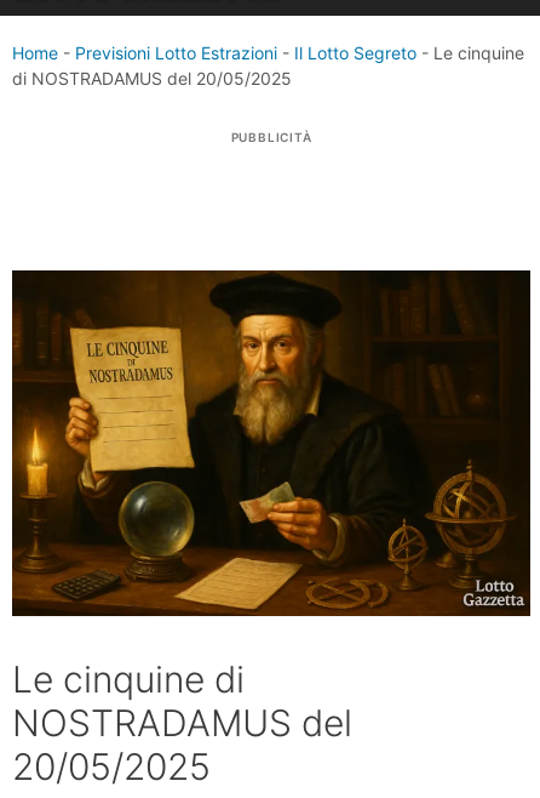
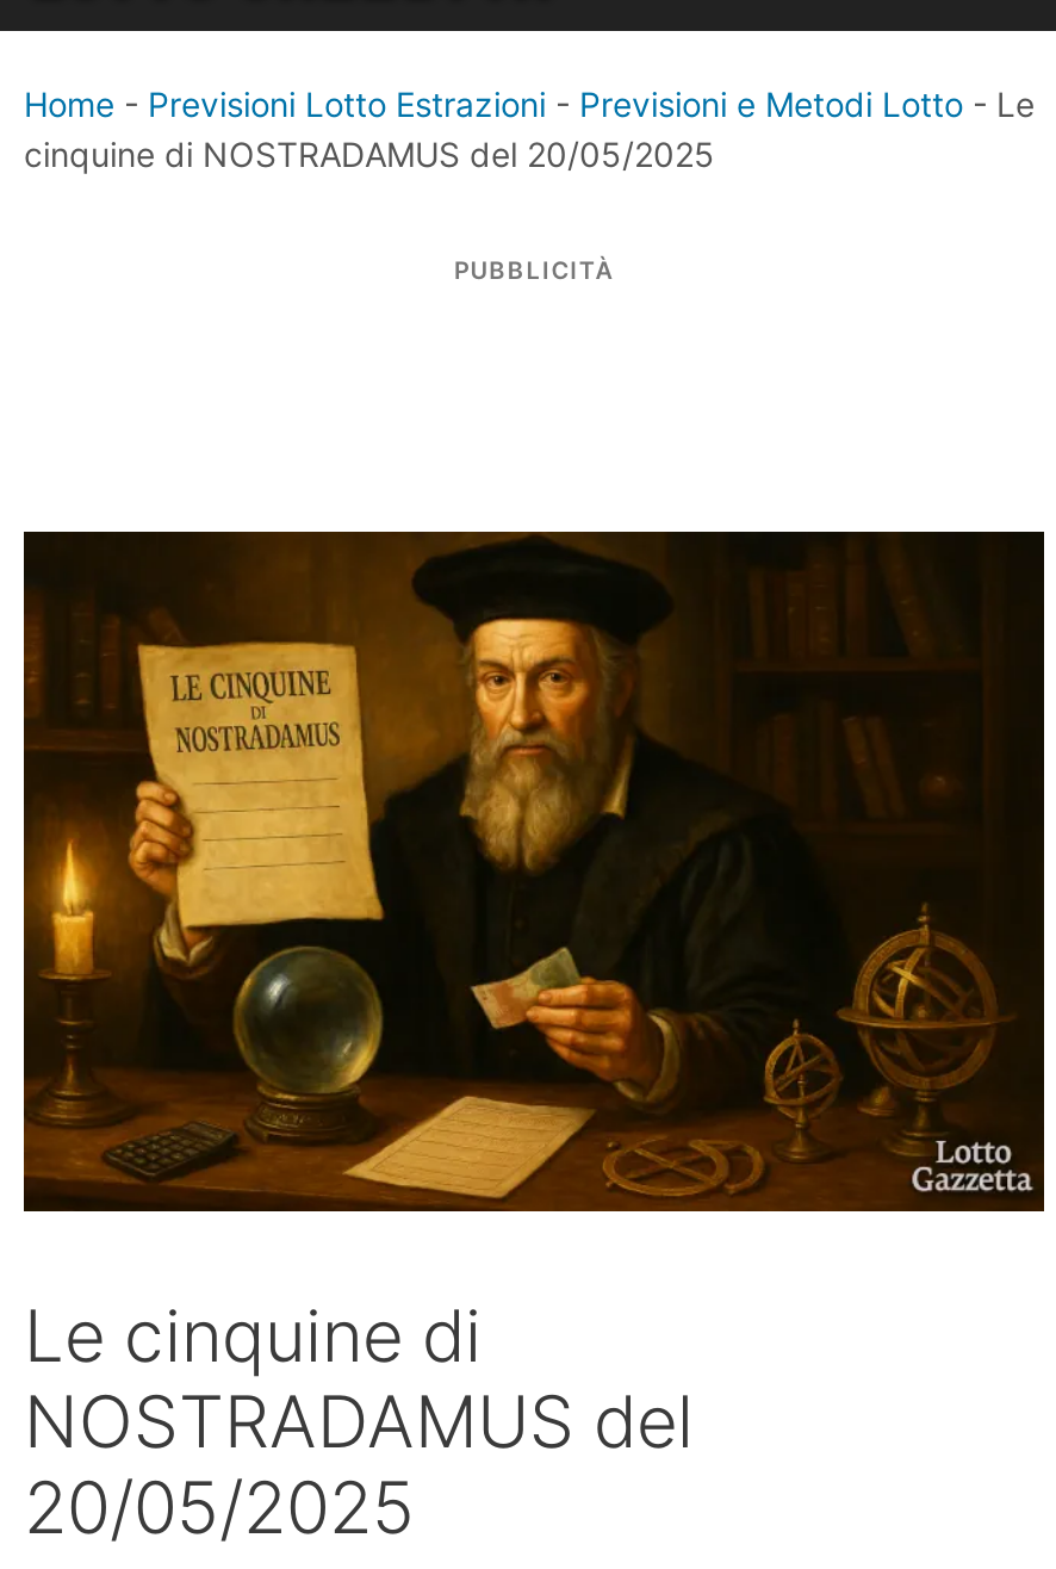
[12,42,524,89] Home - Previsioni Lotto Estrazioni - Il Lotto Segreto - Le cinquine | di NOSTRADAMUS del 20/05/2025 -> [24,83,1035,174] Home - Previsioni Lotto Estrazioni - Previsioni e Metodi Lotto - Le | cinquine di NOSTRADAMUS del 20/05/2025

